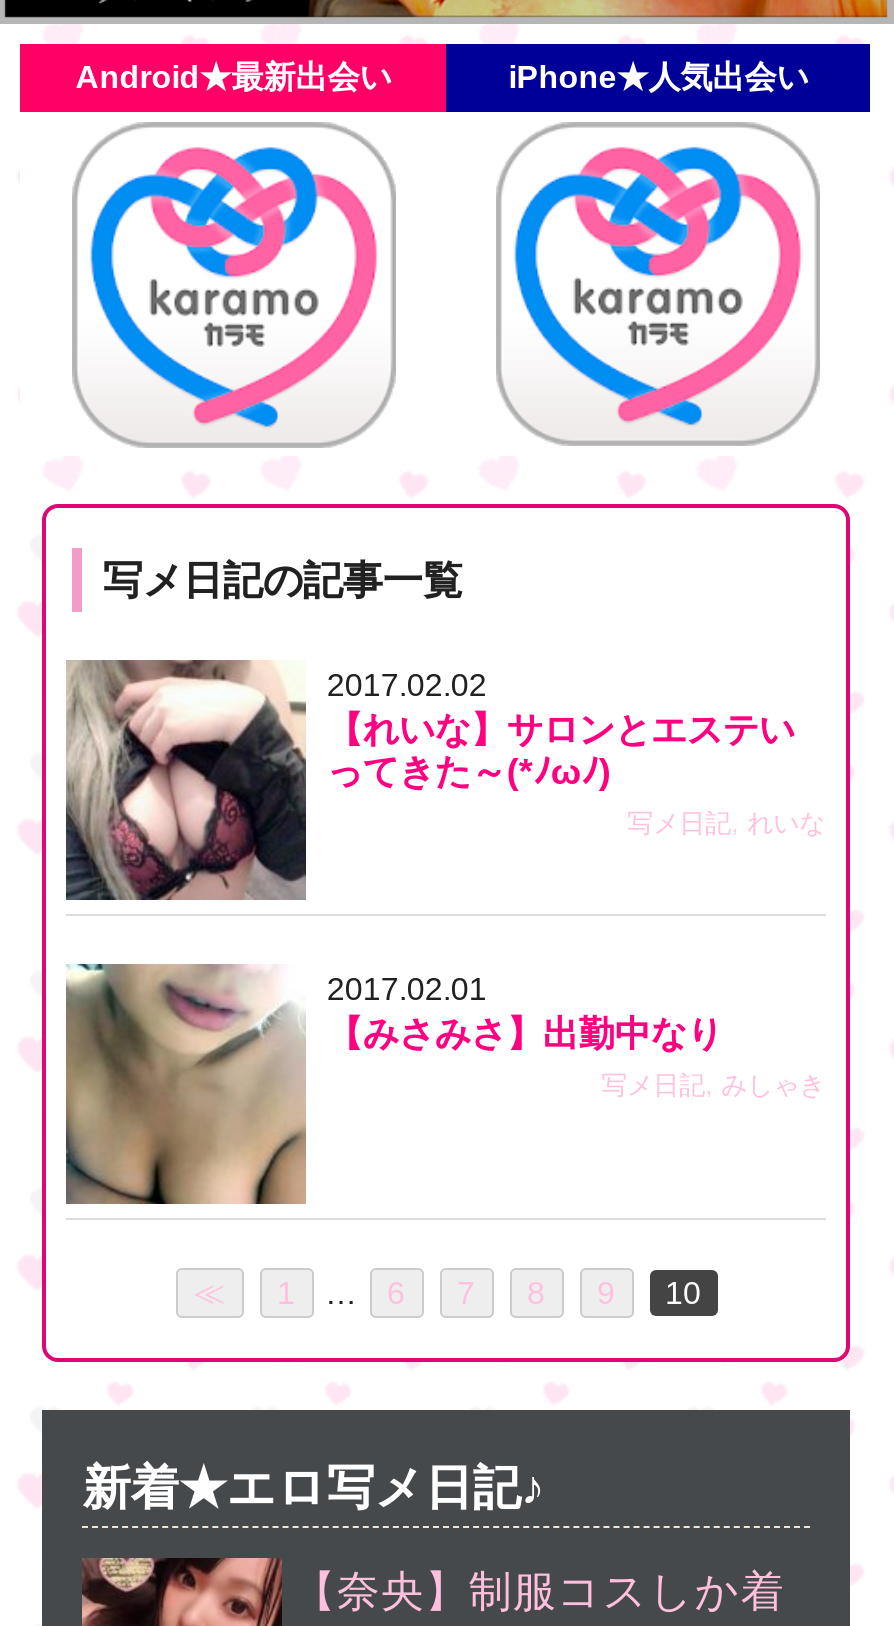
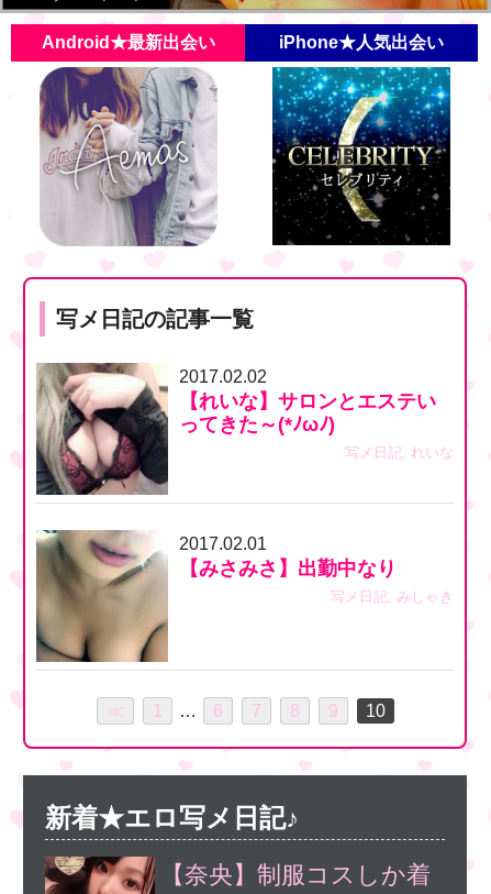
[72,122,396,448] [image] -> [38,66,217,247] [image]
[496,122,820,446] [image] -> [271,66,451,246] [image]

